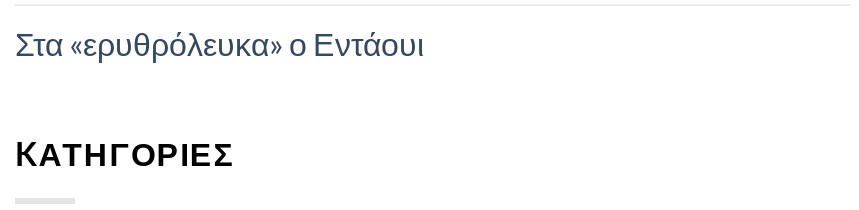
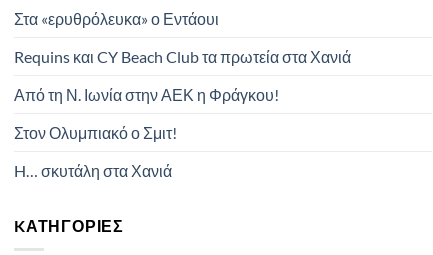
none -> [14,47,351,180] Requins και CY Beach Club τα πρωτεία στα Χανιά | Από τη Ν. Ιωνία στην ΑΕΚ η Φράγκου! | Στον Ολυμπιακό ο Σμιτ! | H… σκυτάλη στα Χανιά

